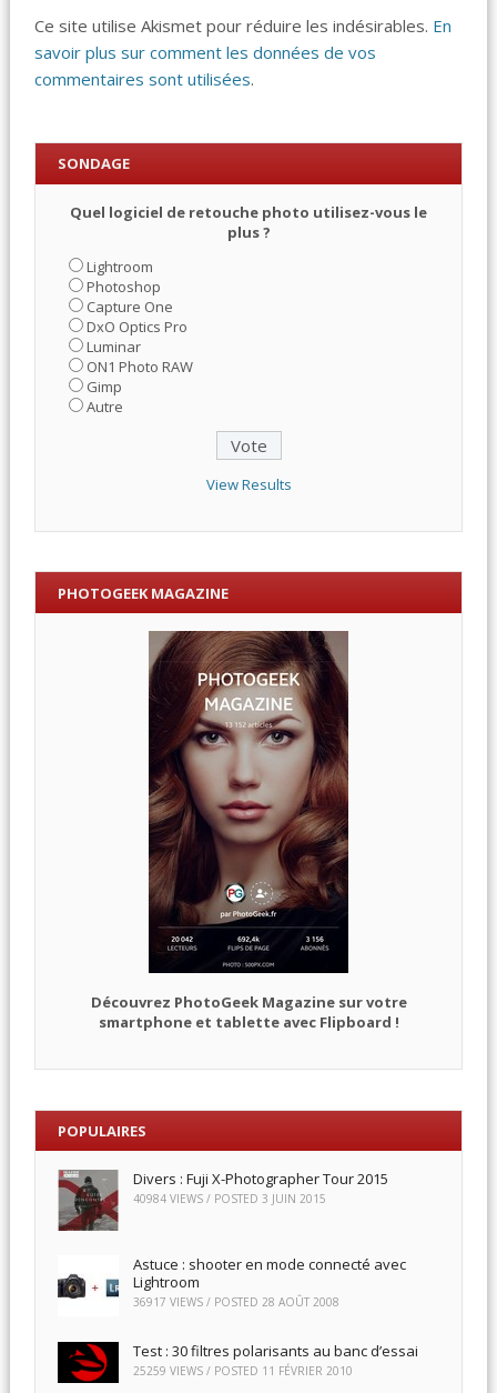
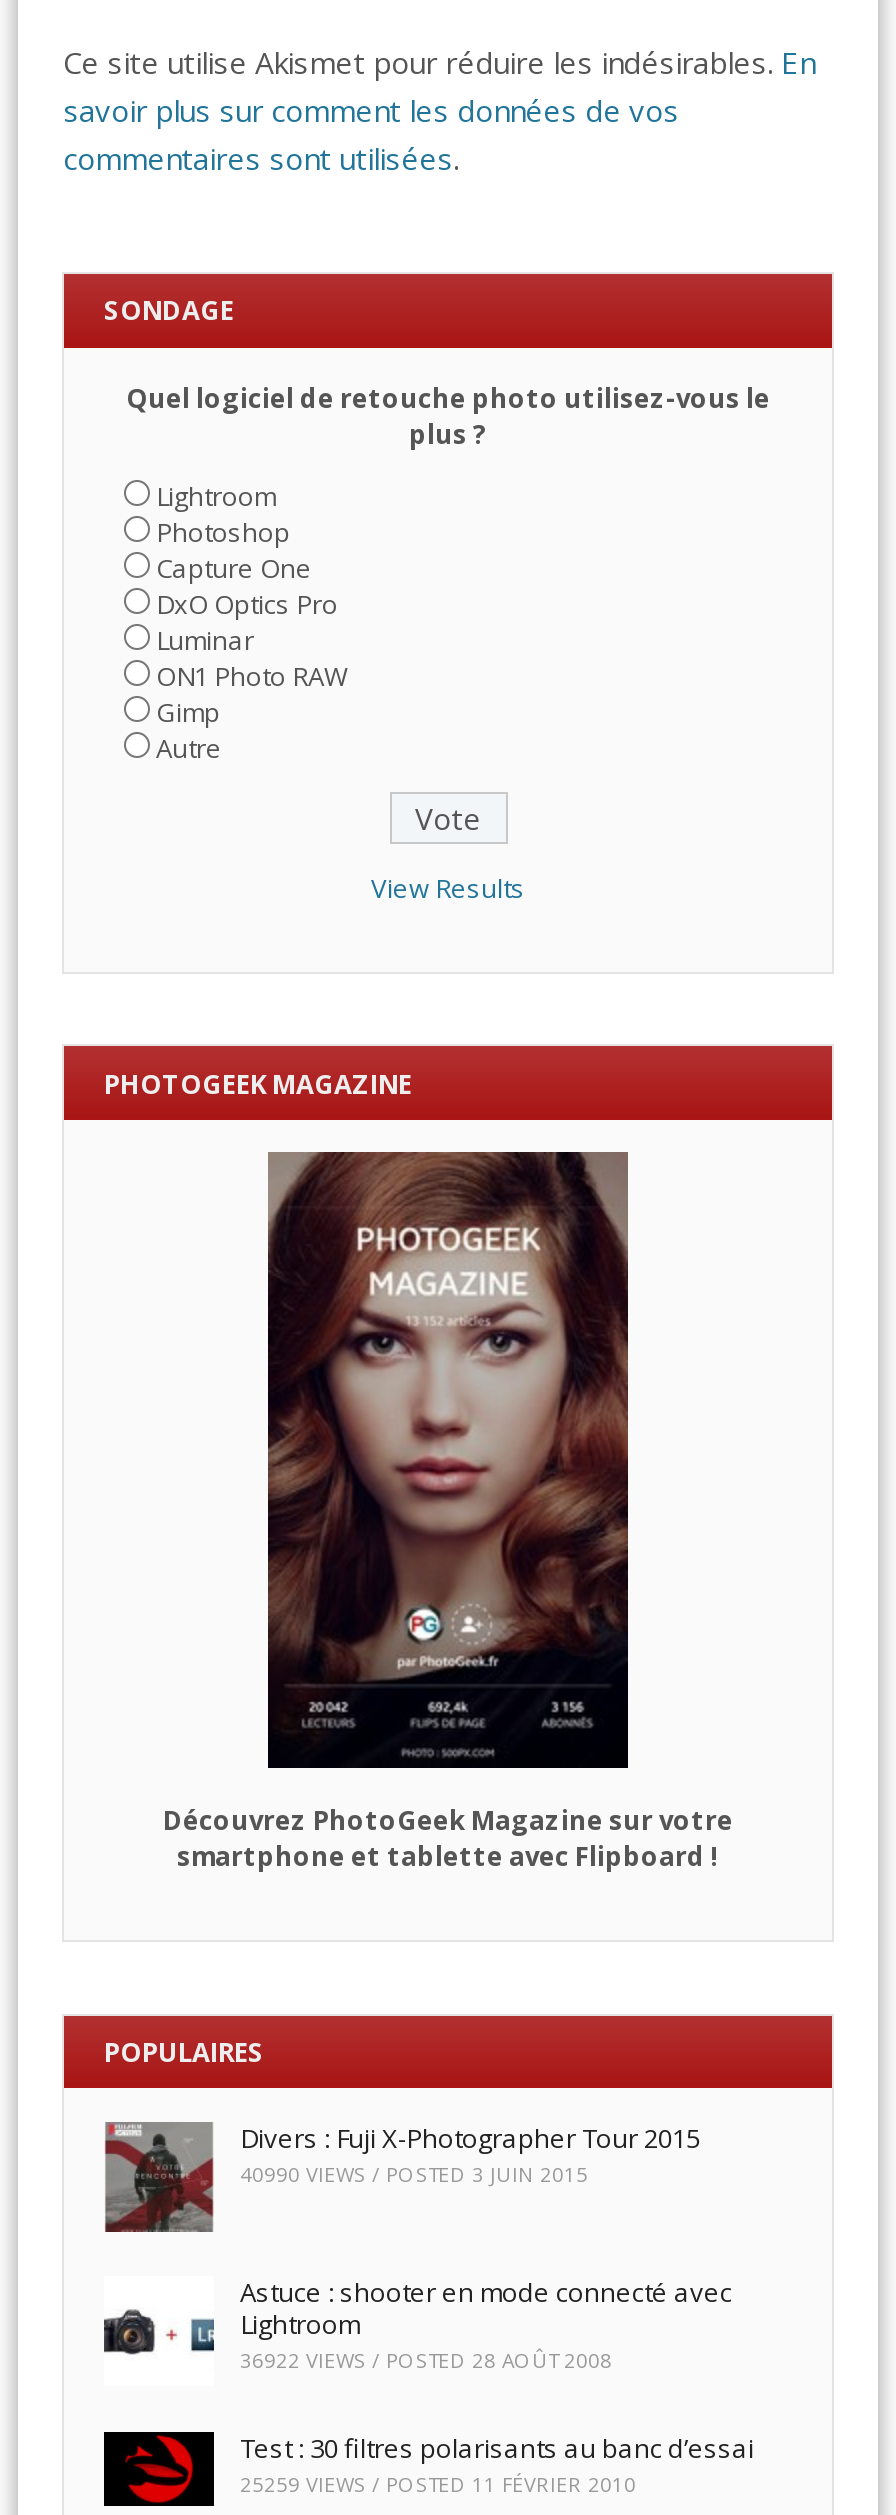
[133,1190,326,1206] 40984 VIEWS / POSTED 3 JUIN 2015 -> [240,2159,588,2187] 40990 VIEWS / POSTED 3 JUIN 2015
[133,1294,339,1310] 36917 VIEWS / POSTED 28 AOÛT 2008 -> [240,2347,612,2375] 36922 VIEWS / POSTED 28 AOÛT 2008

